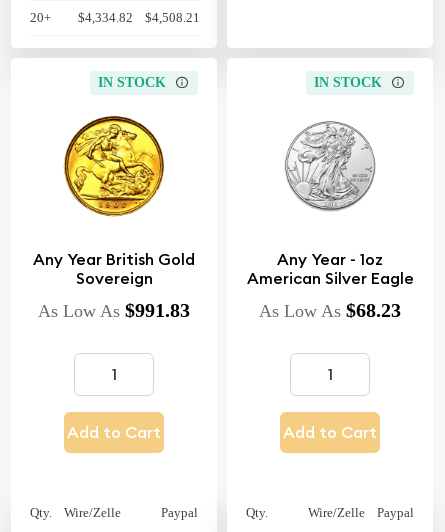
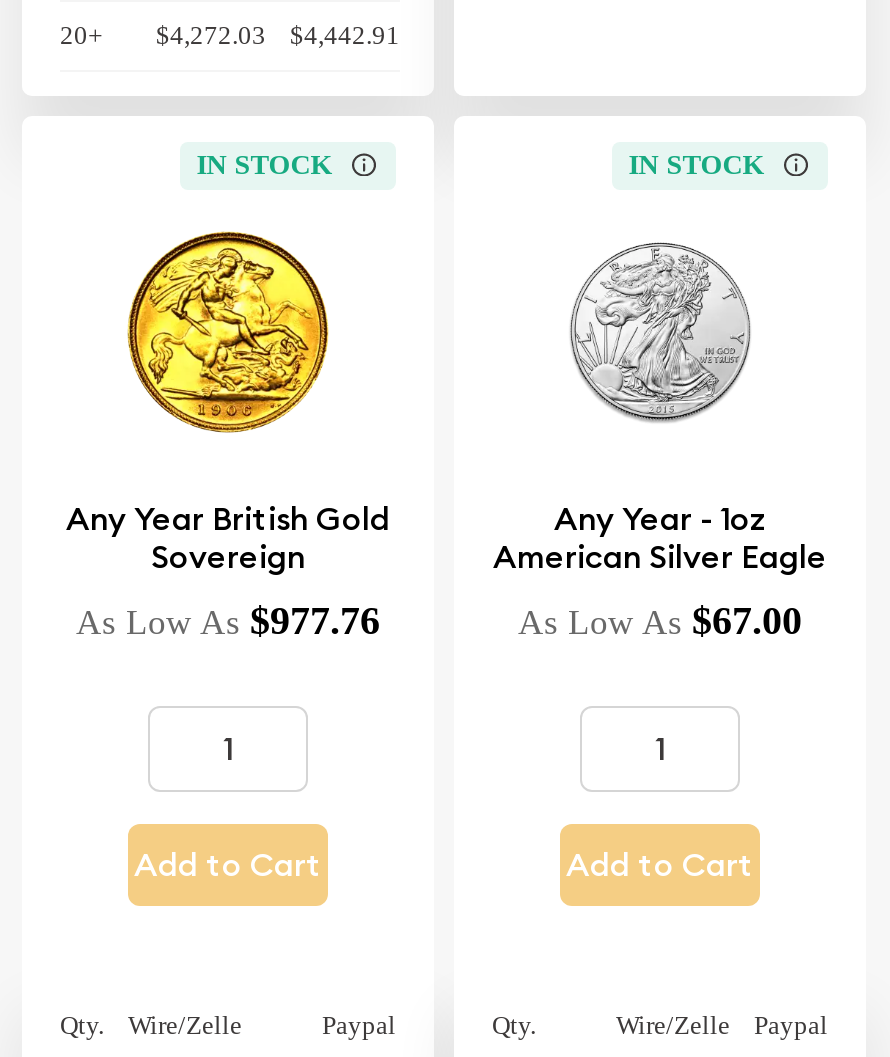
[78,10,133,25] $4,334.82 -> [156,21,266,51] $4,272.03
[145,10,200,25] $4,508.21 -> [290,21,400,51] $4,442.91
[38,299,190,321] As Low As $991.83 -> [76,598,380,642] As Low As $977.76
[259,299,401,321] As Low As $68.23 -> [518,598,802,642] As Low As $67.00

